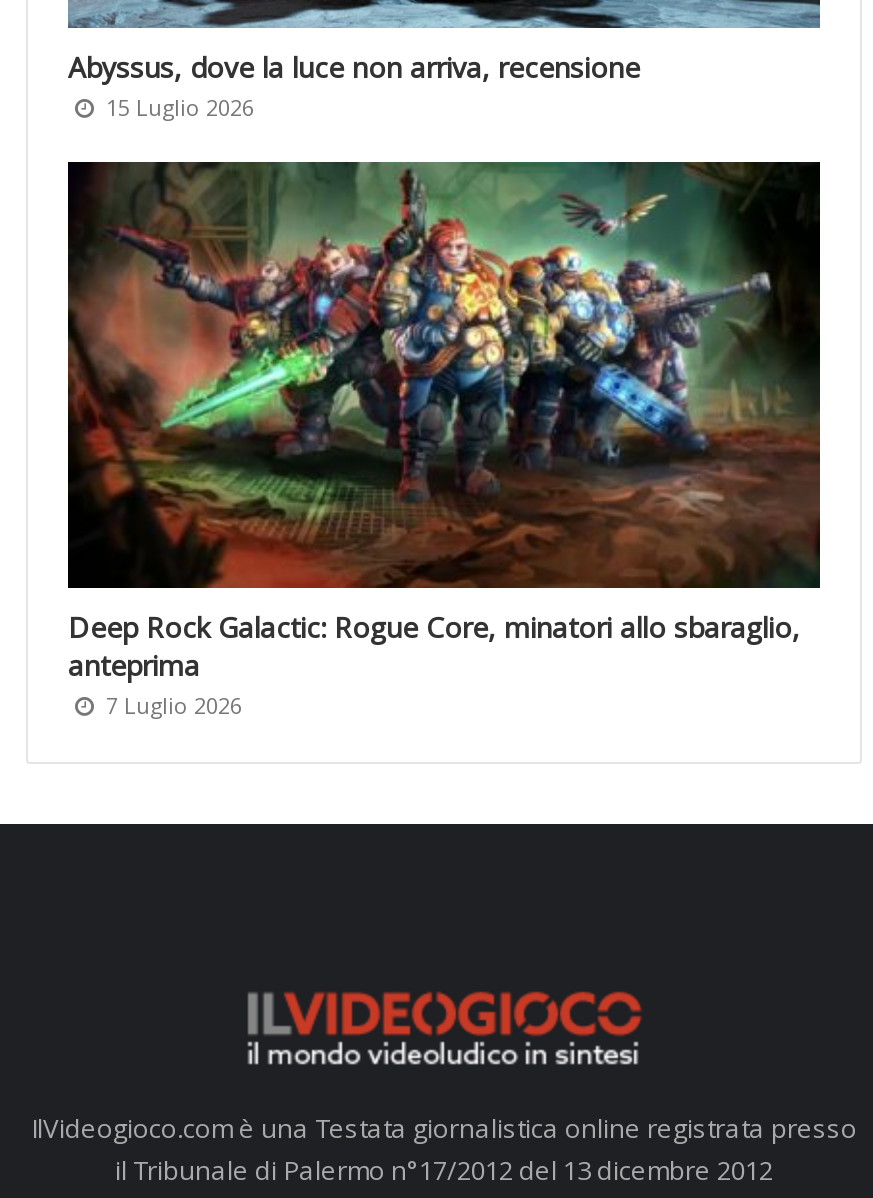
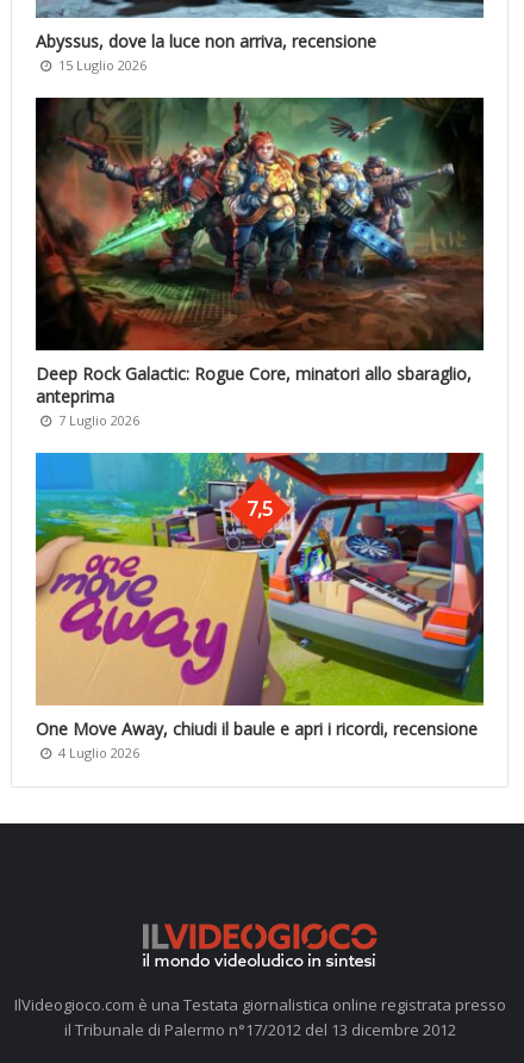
none -> [35,452,485,707] [image] | 7,5
none -> [36,717,478,761] One Move Away, chiudi il baule e apri i ricordi, recensione | 4 Luglio 2026

